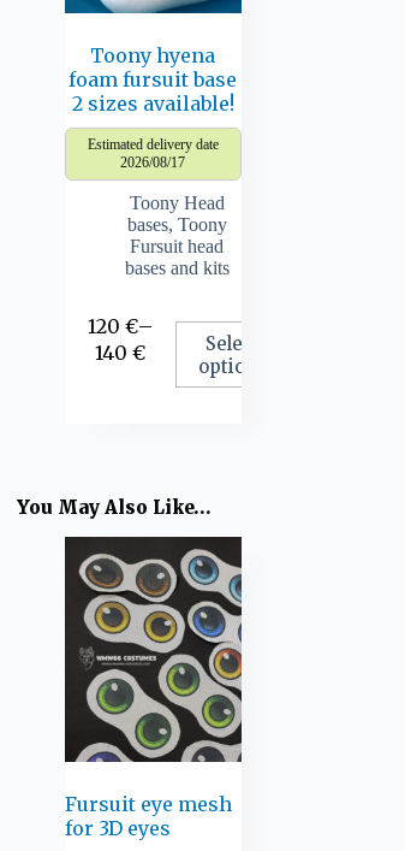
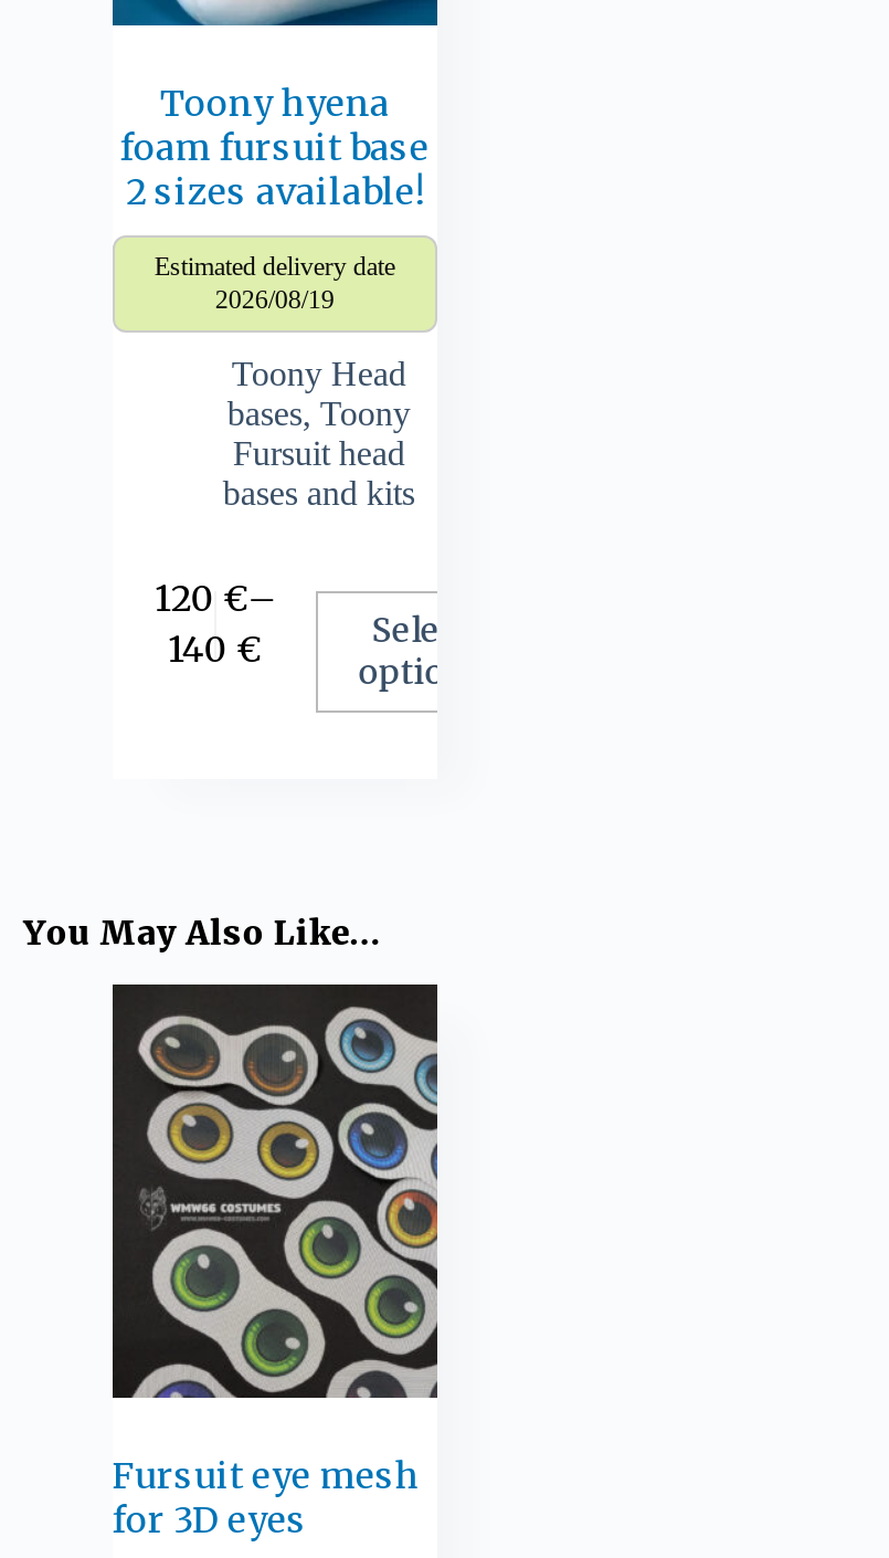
[121,154,186,171] 2026/08/17 -> [215,283,334,314] 2026/08/19

